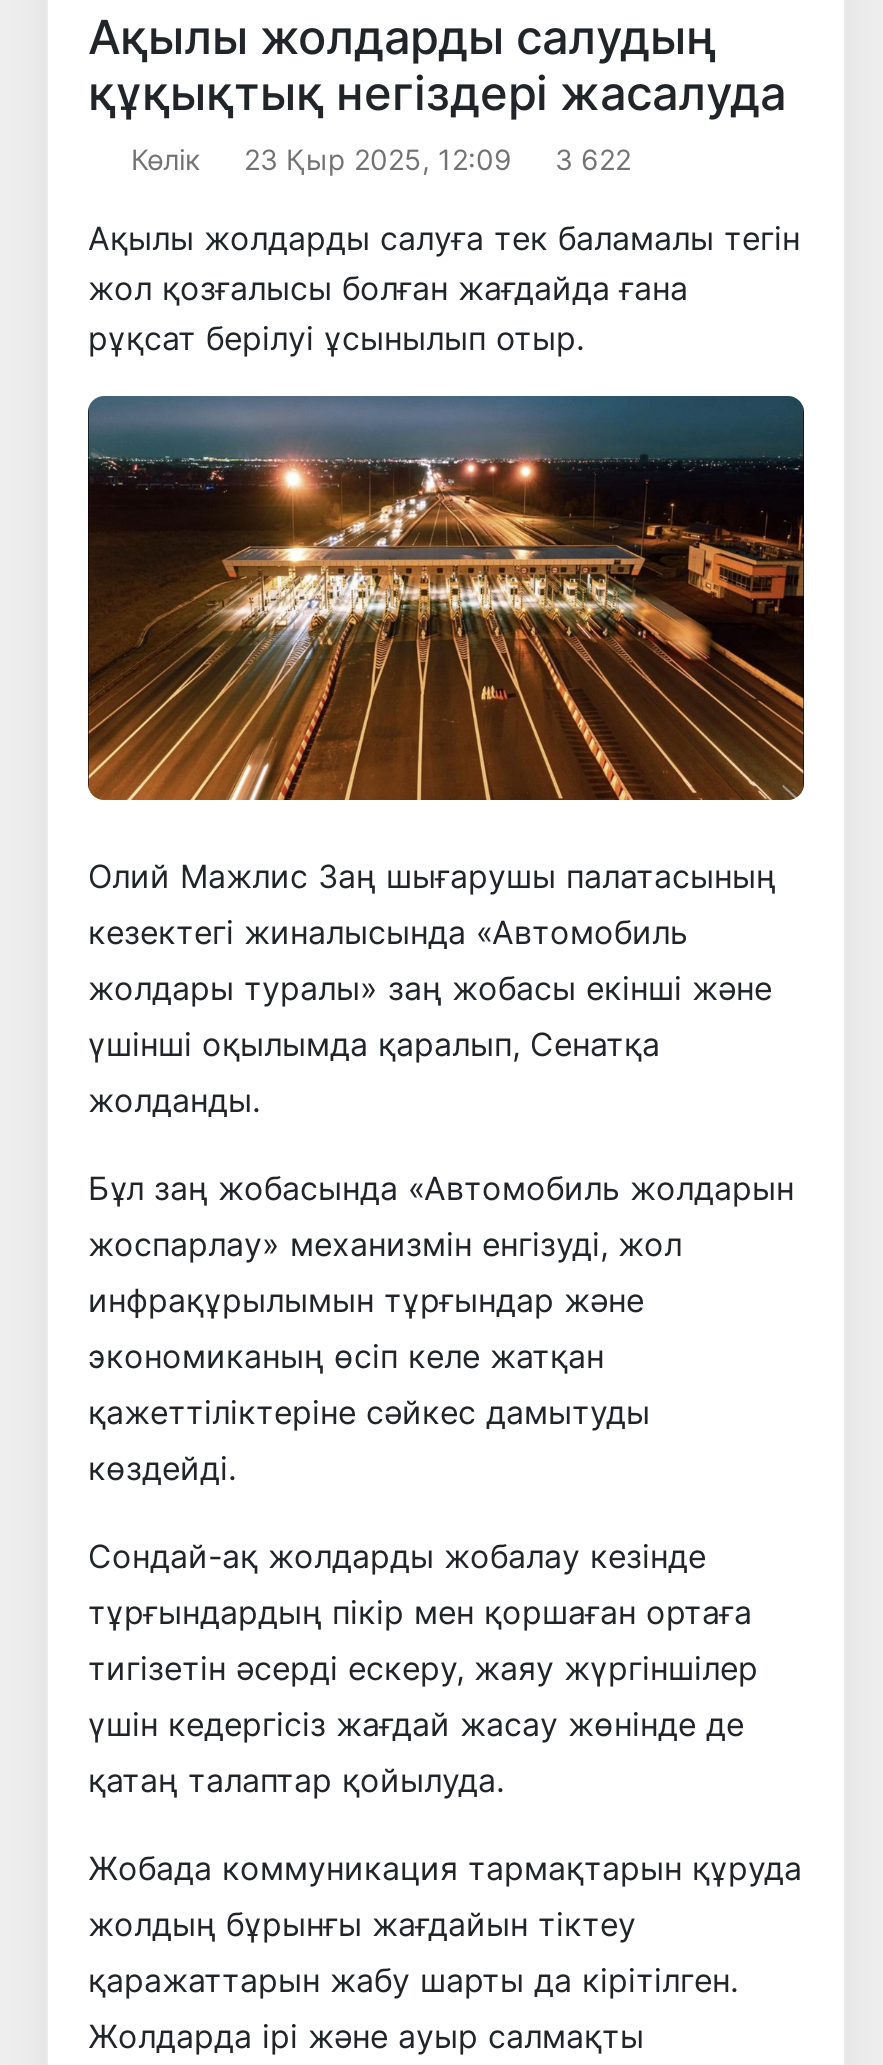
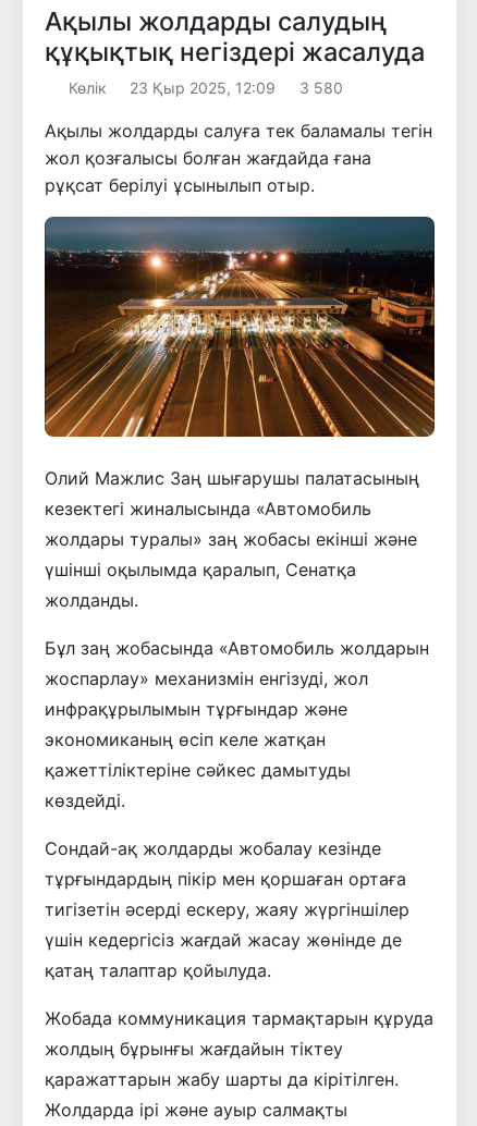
[131,143,631,177] Көлік 23 Қыр 2025, 12:09 3 622 -> [68,79,343,97] Көлік 23 Қыр 2025, 12:09 3 580

